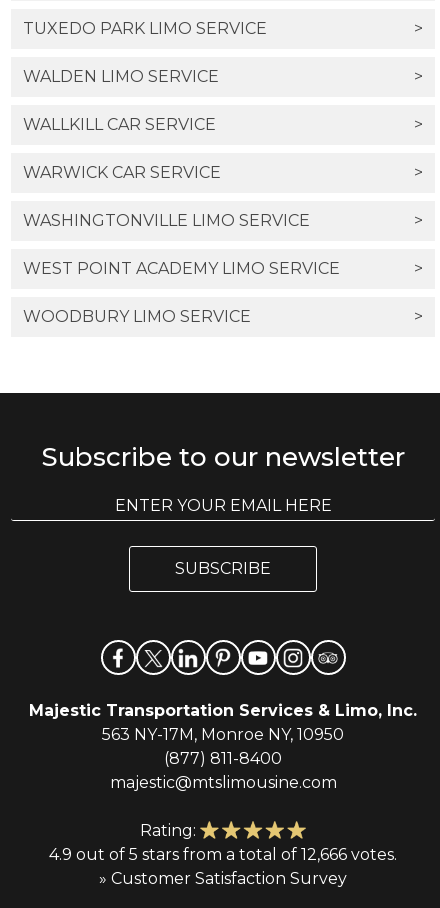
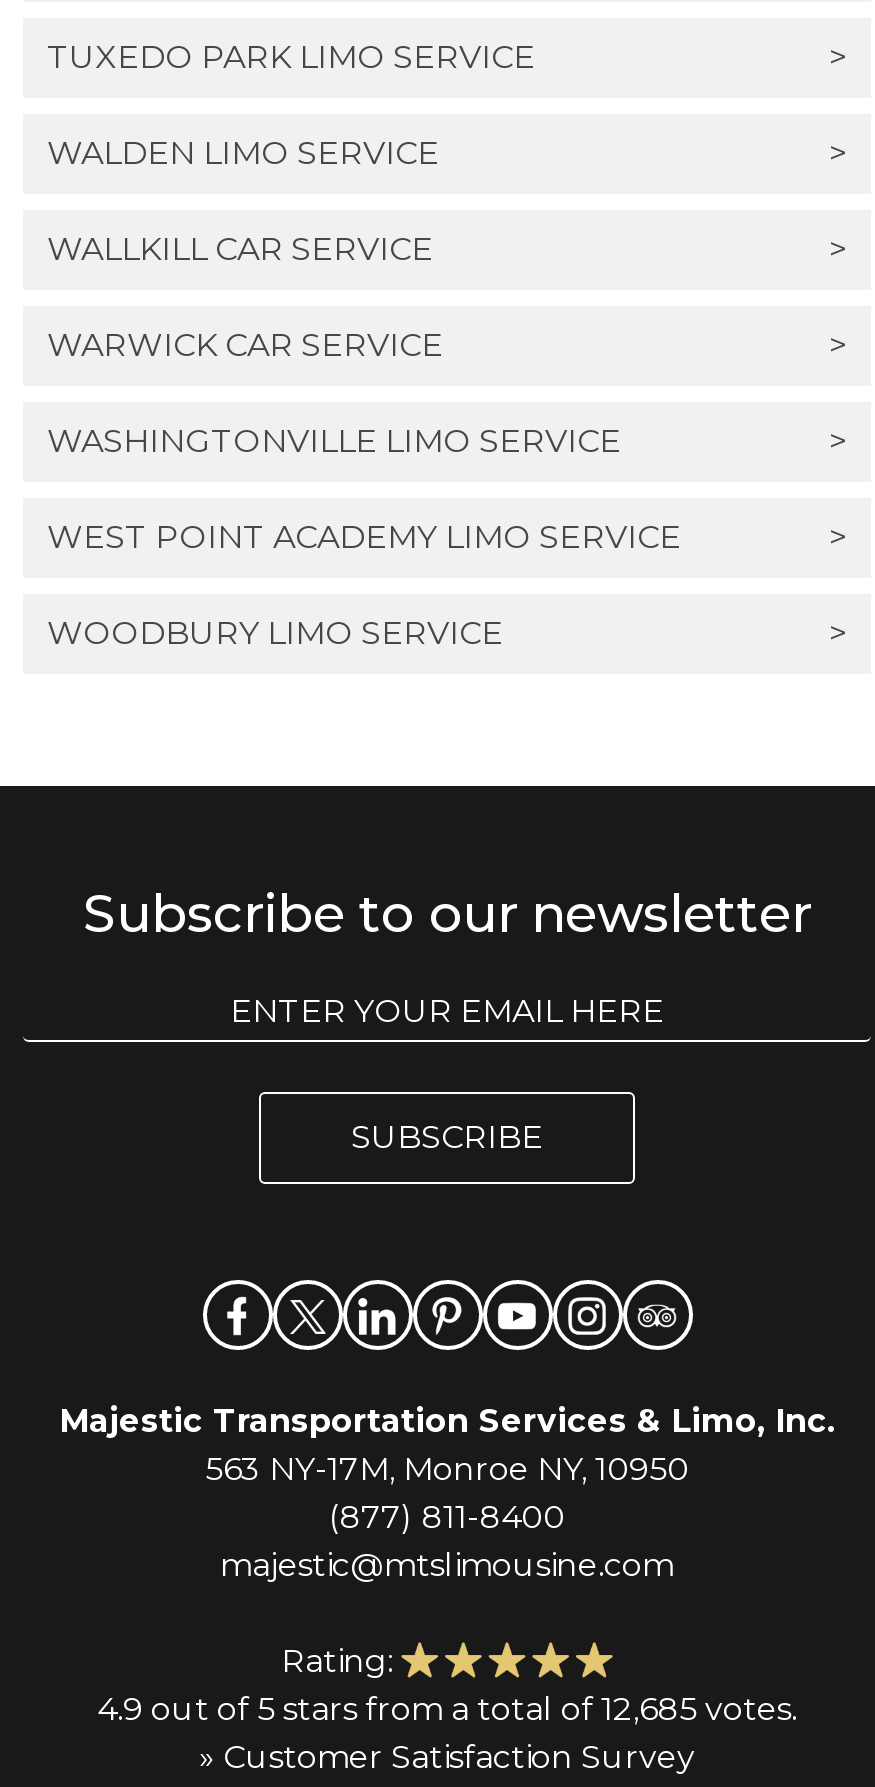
[49,845,397,864] 4.9 out of 5 stars from a total of 12,666 votes. -> [97,1690,797,1728] 4.9 out of 5 stars from a total of 12,685 votes.

